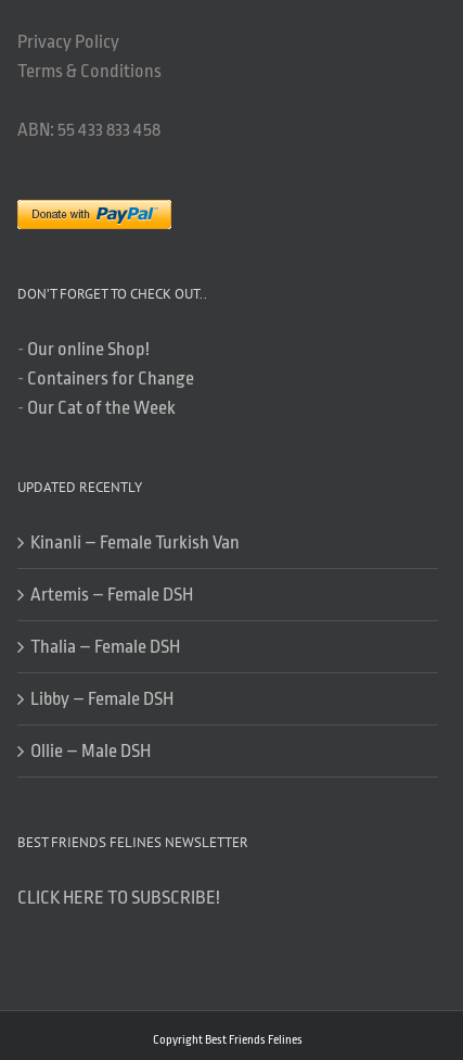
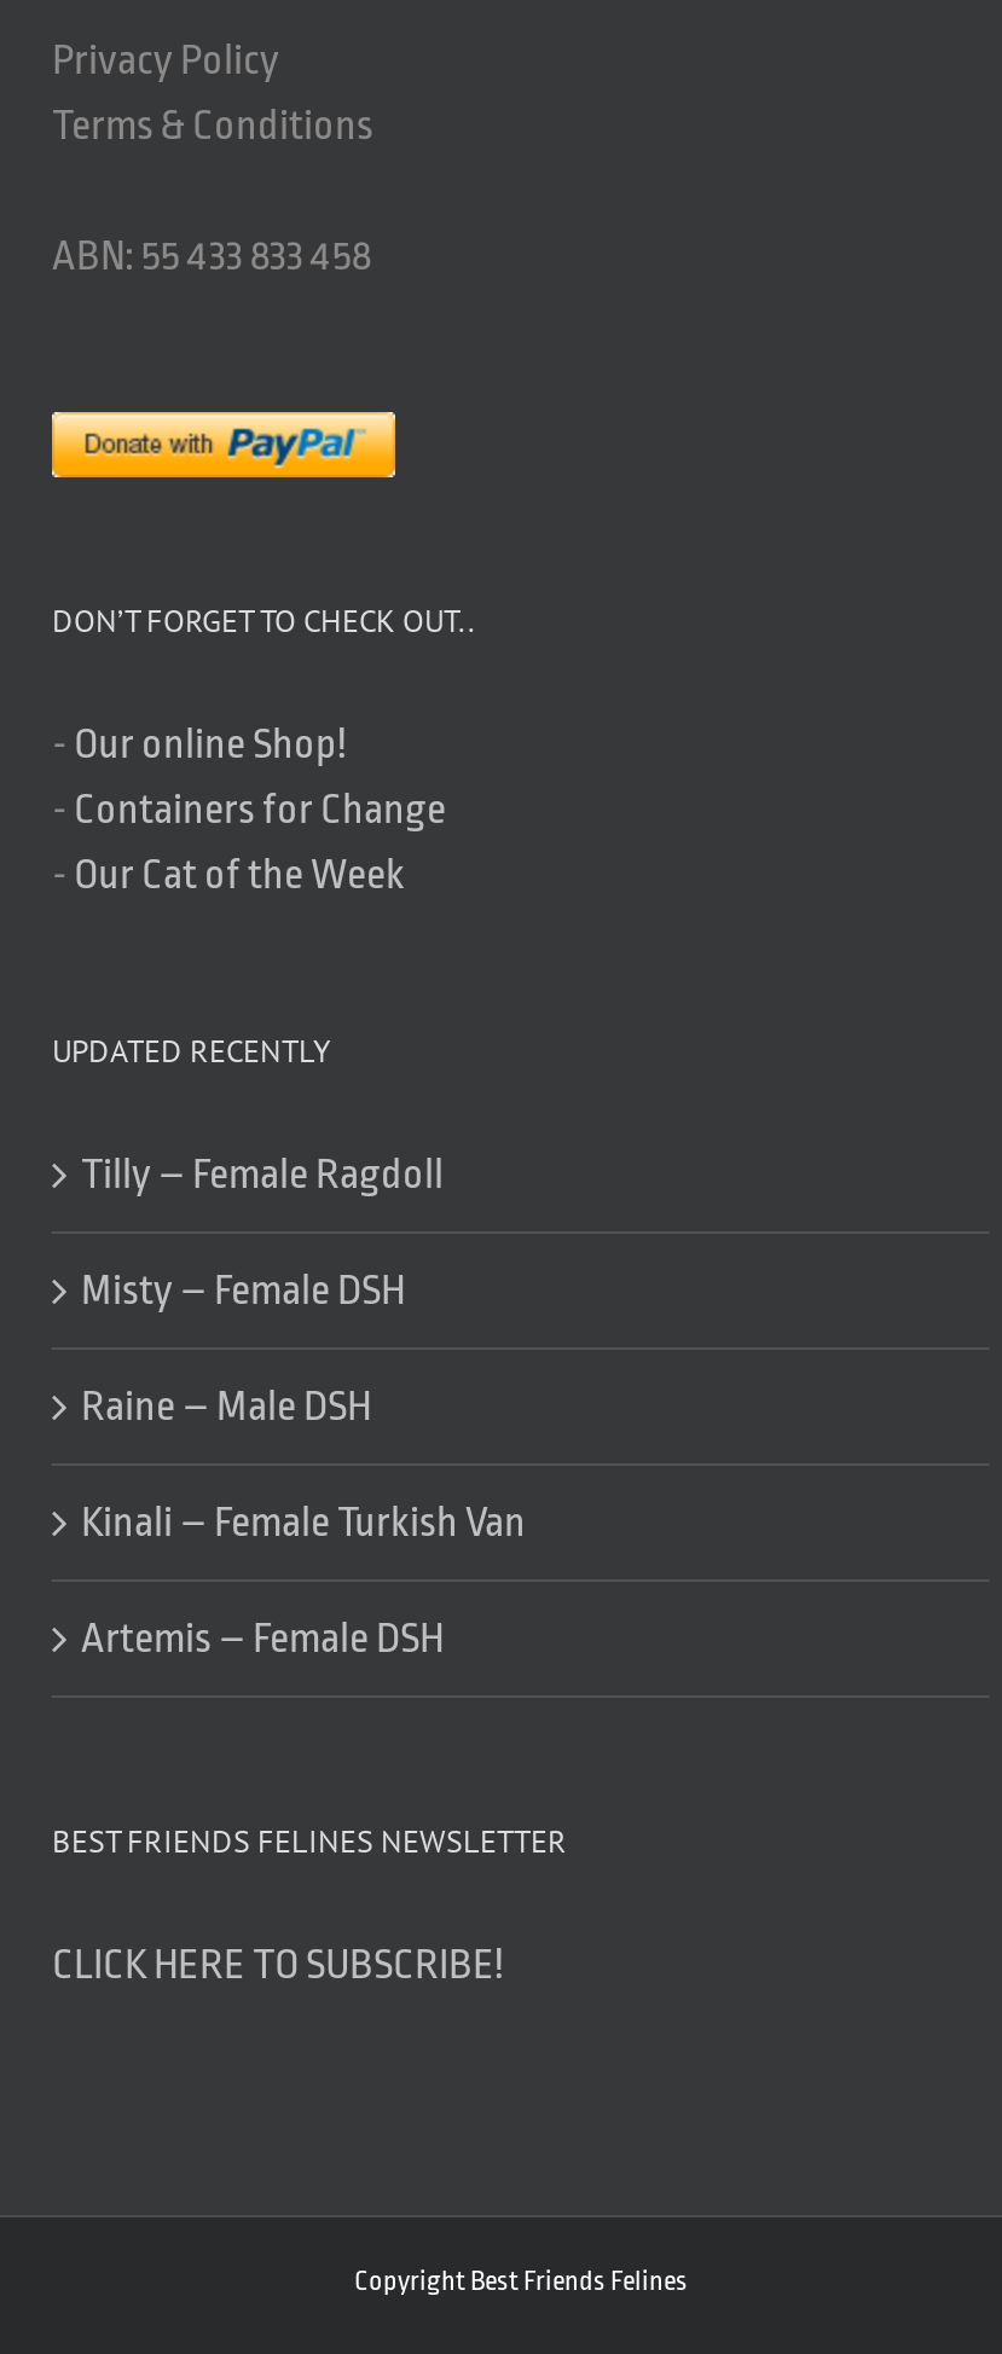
[30,532,240,553] Kinanli – Female Turkish Van -> [81,1152,526,1546] Tilly – Female Ragdoll | Misty – Female DSH | Raine – Male DSH | Kinali – Female Turkish Van
moved [30,585,193,605] -> [81,1616,444,1662]: Artemis – Female DSH
[30,637,180,762] Thalia – Female DSH | Libby – Female DSH | Ollie – Male DSH -> none

